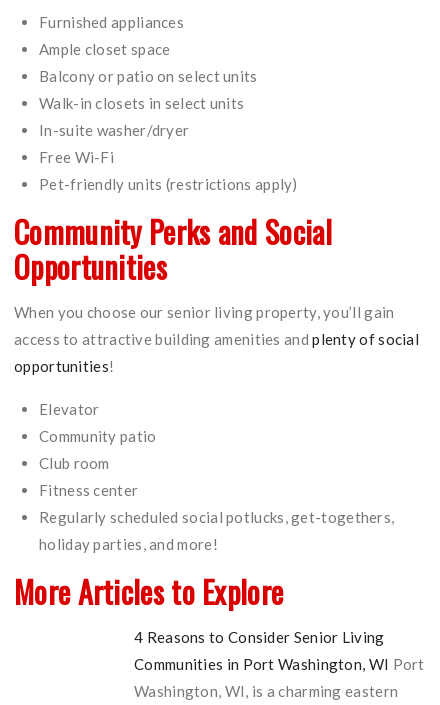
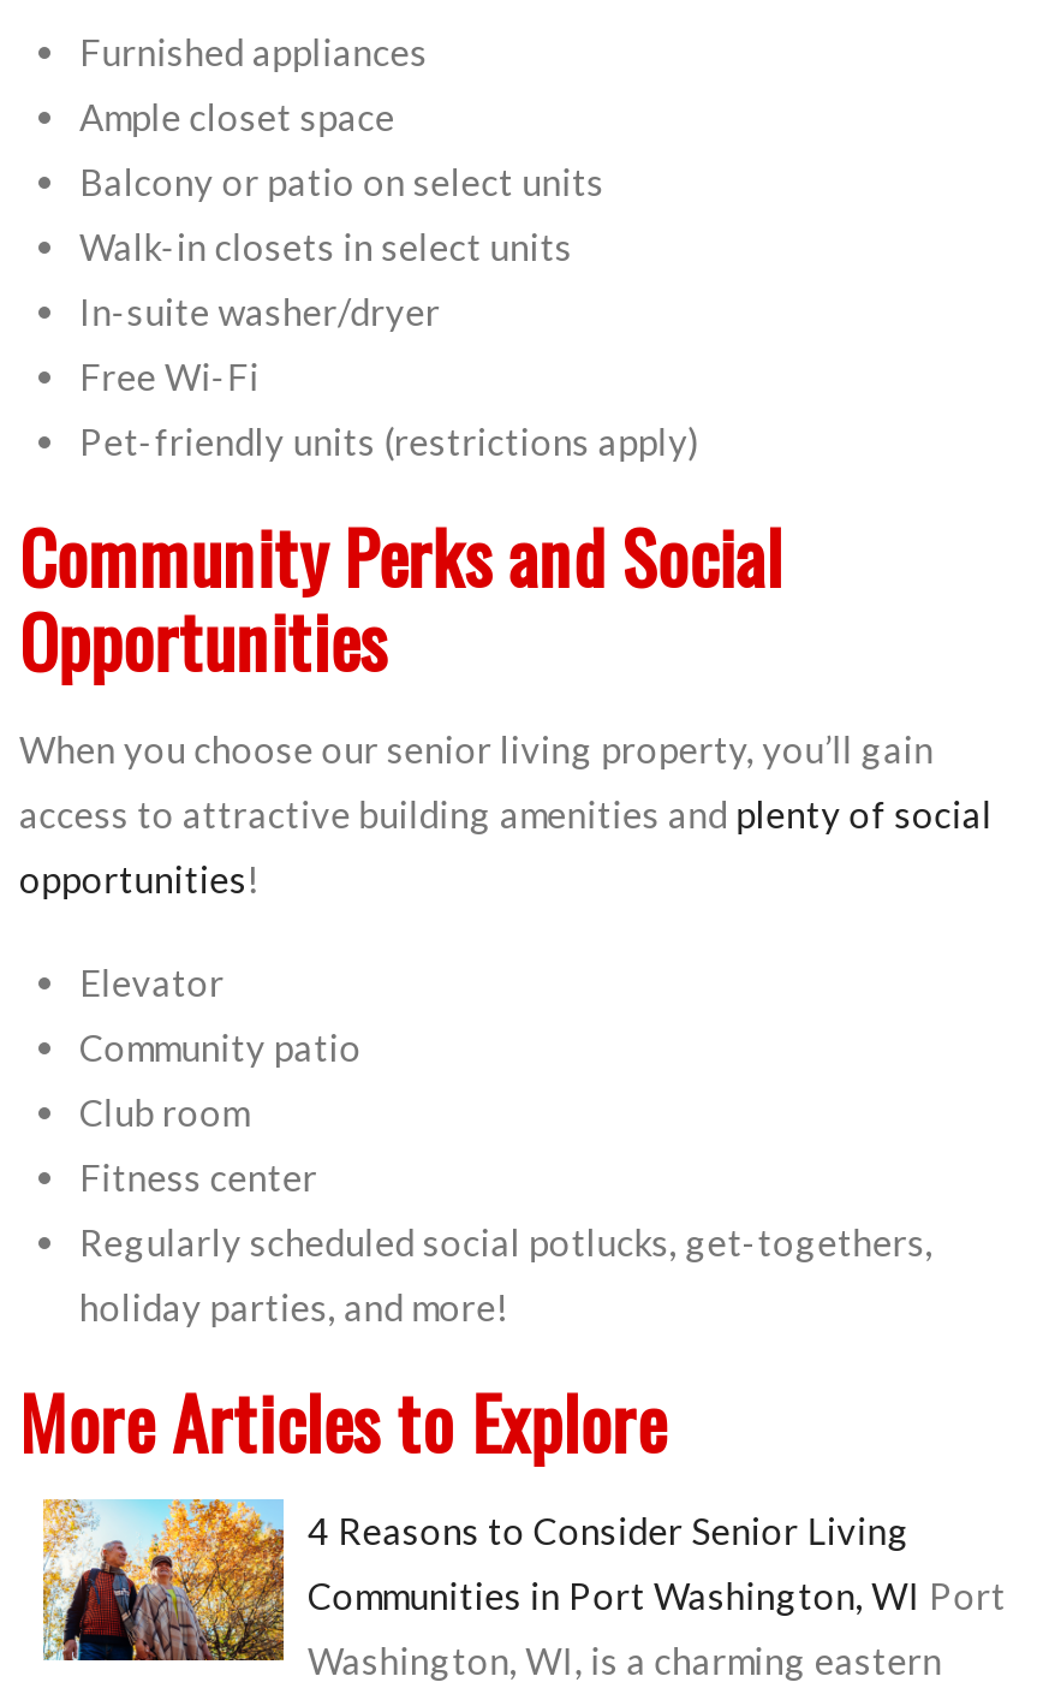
none -> [41,1497,286,1663] [image]

